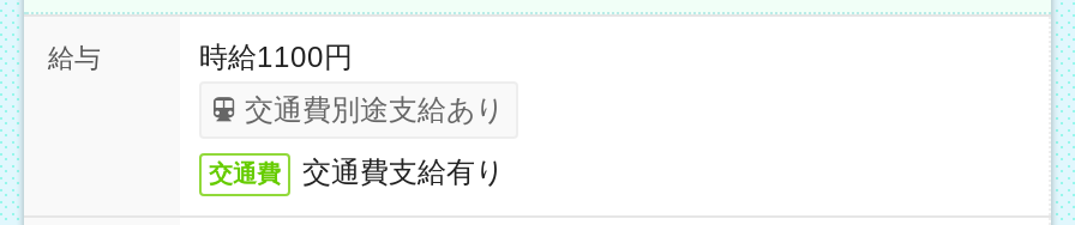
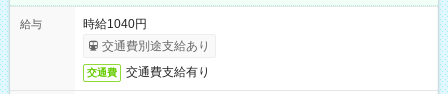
[199,41,353,74] 時給1100円 -> [83,17,147,31] 時給1040円

